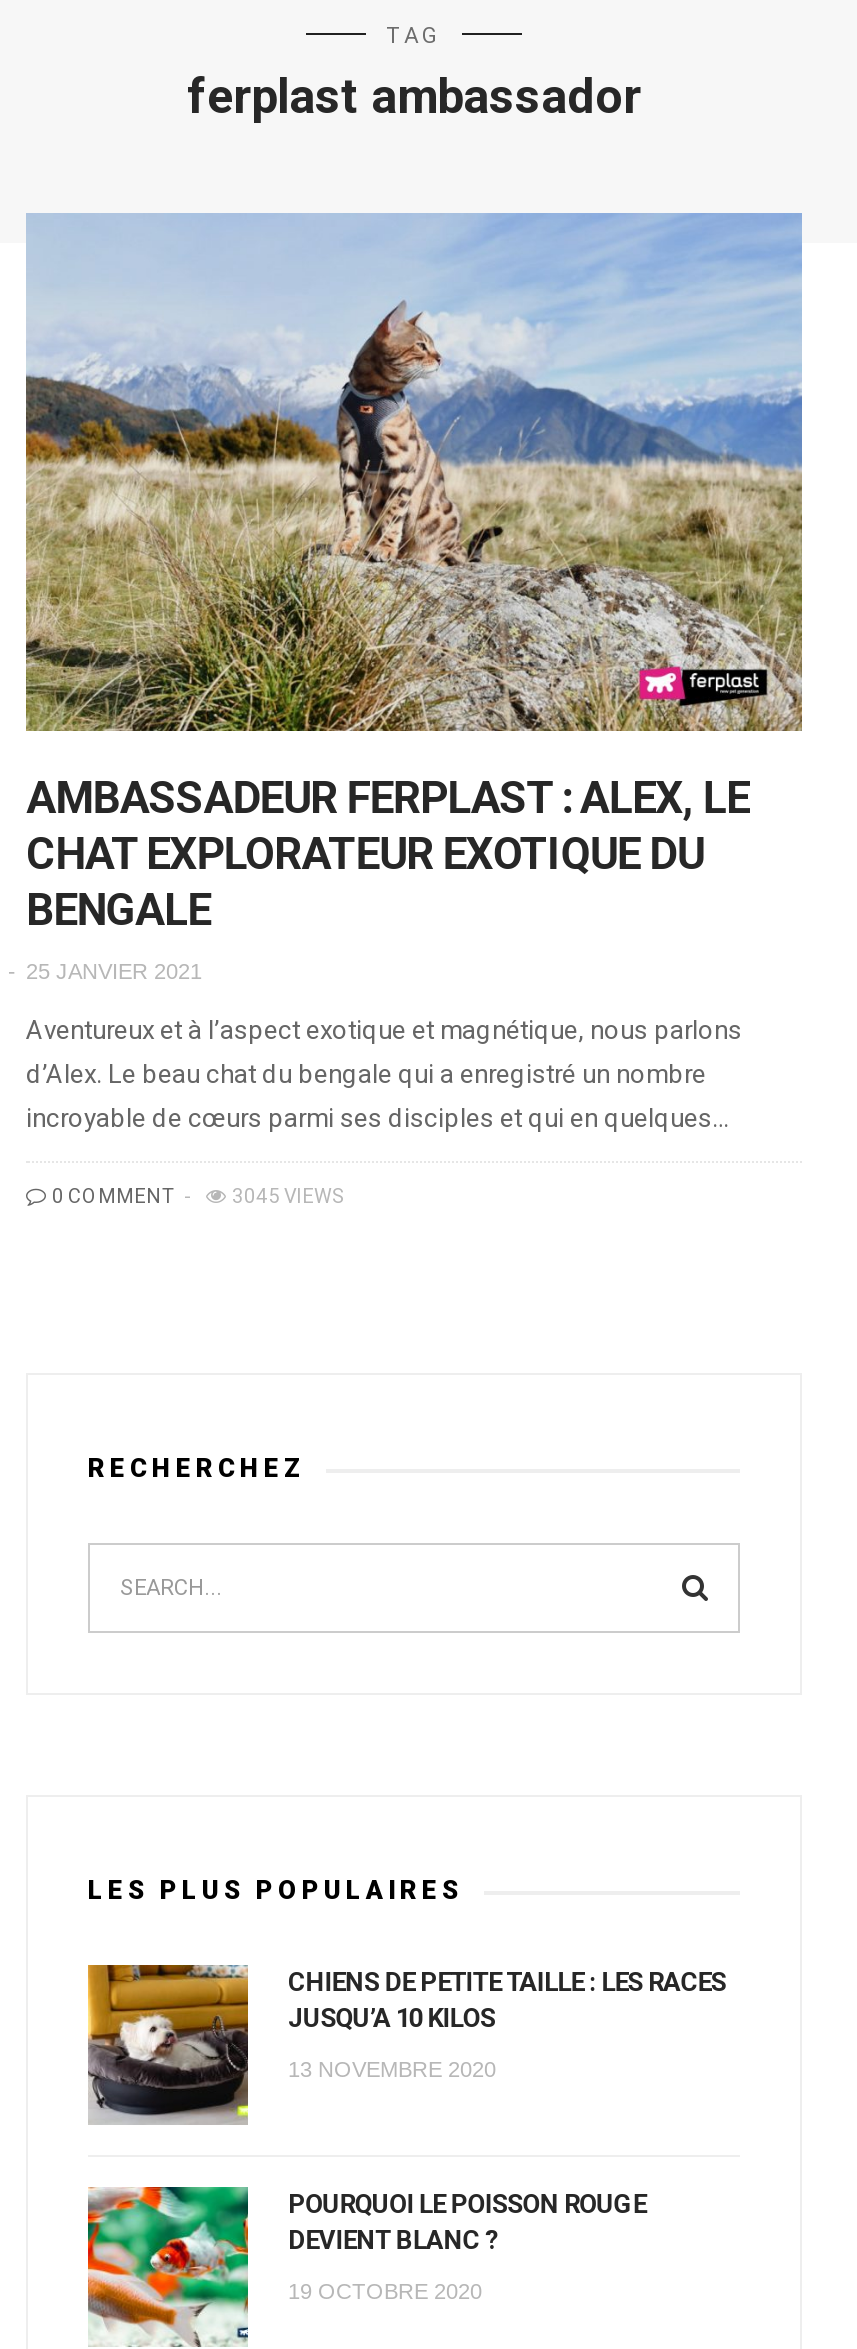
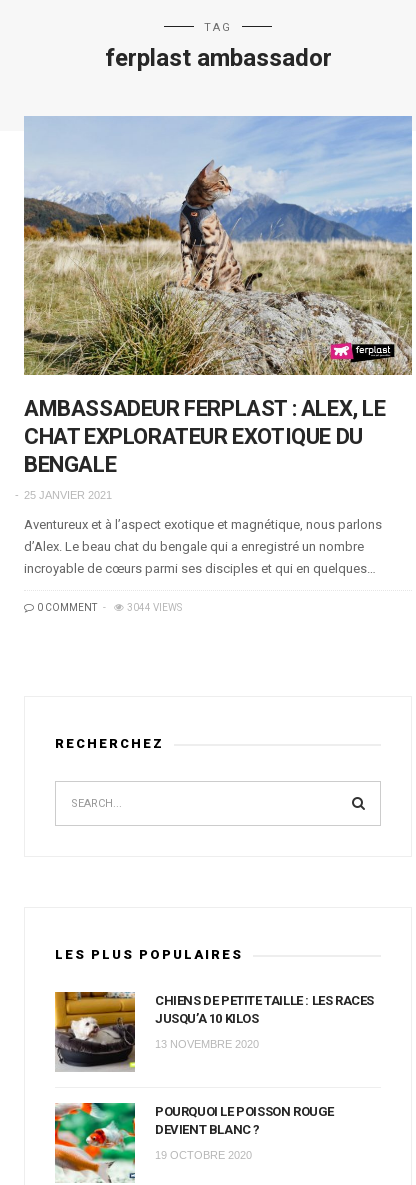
[232,1184,342,1206] 3045 VIEWS -> [127,602,182,613] 3044 VIEWS

